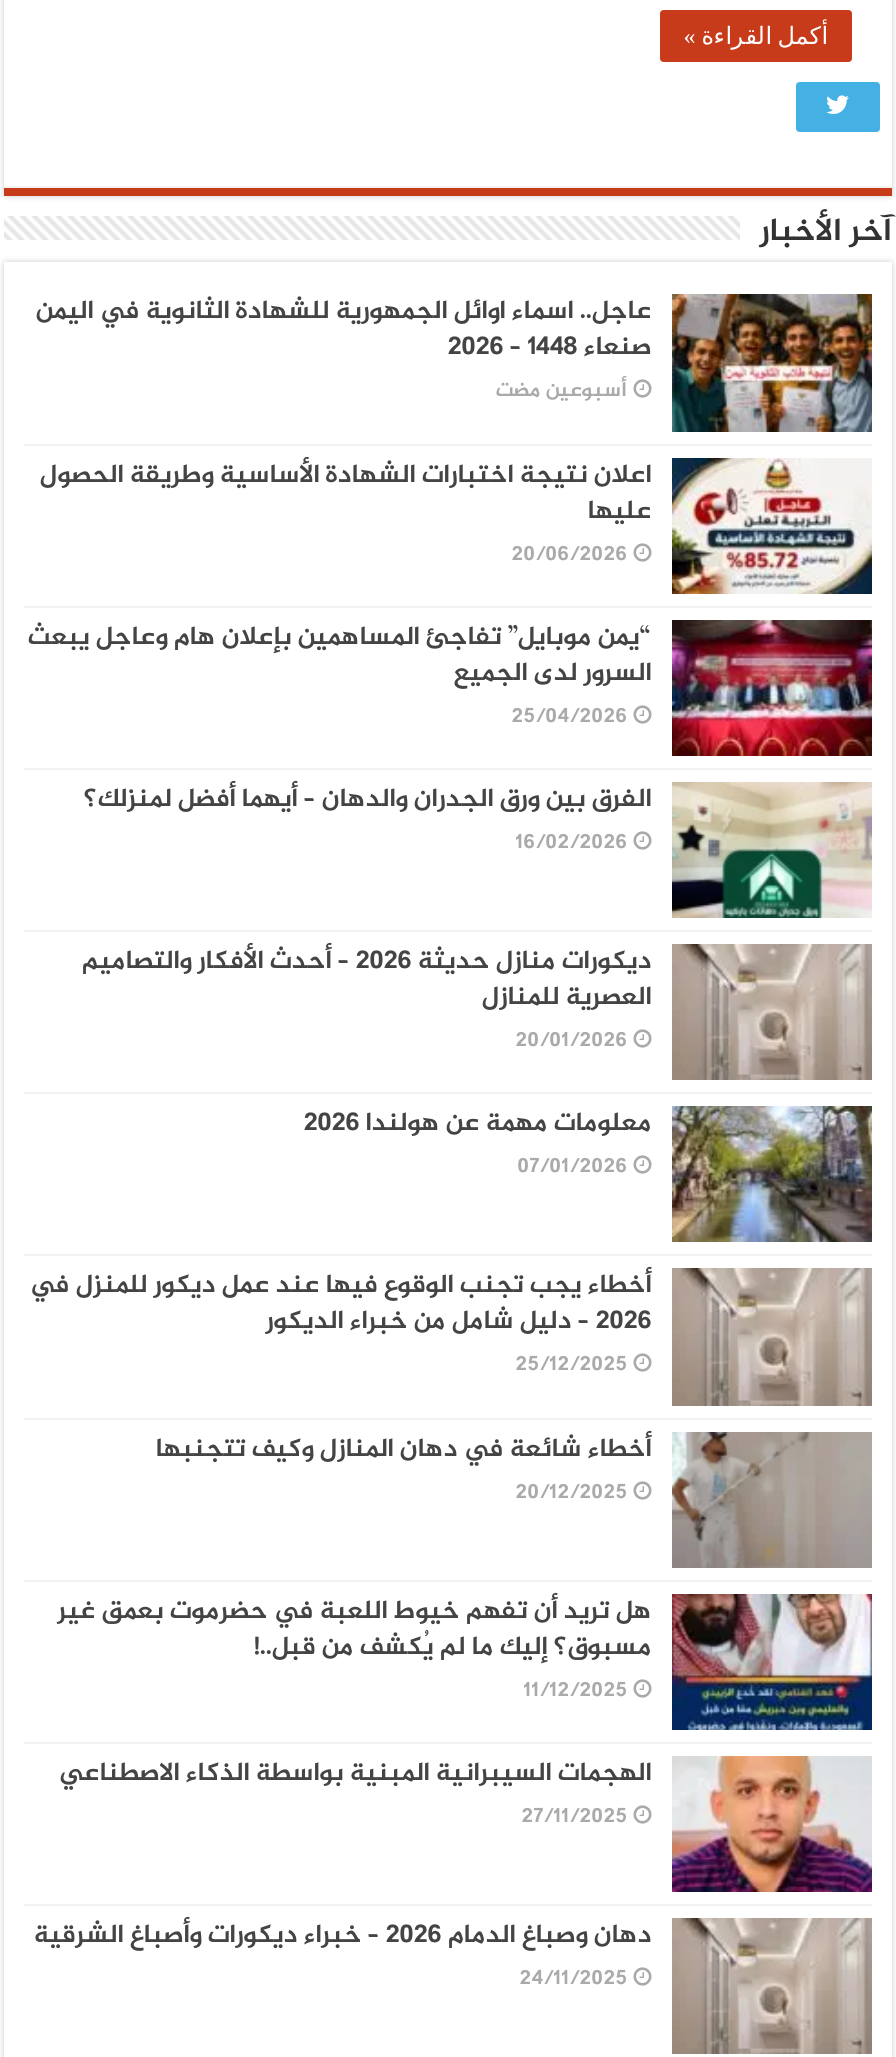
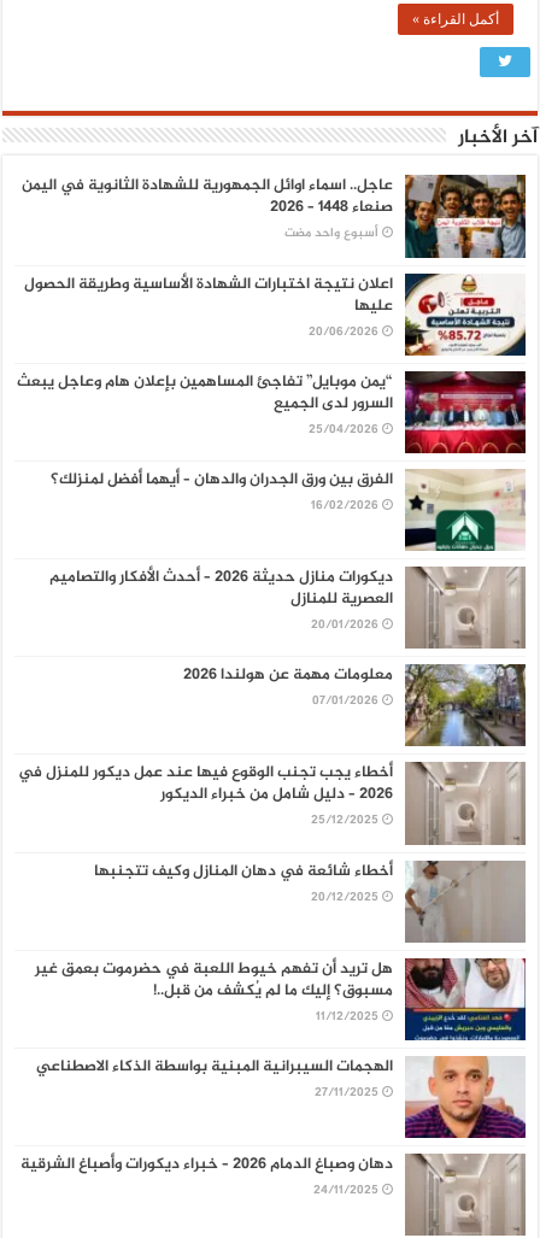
[498,375,630,409] أسبوعين مضت -> [285,223,379,244] أسبوع واحد مضت

